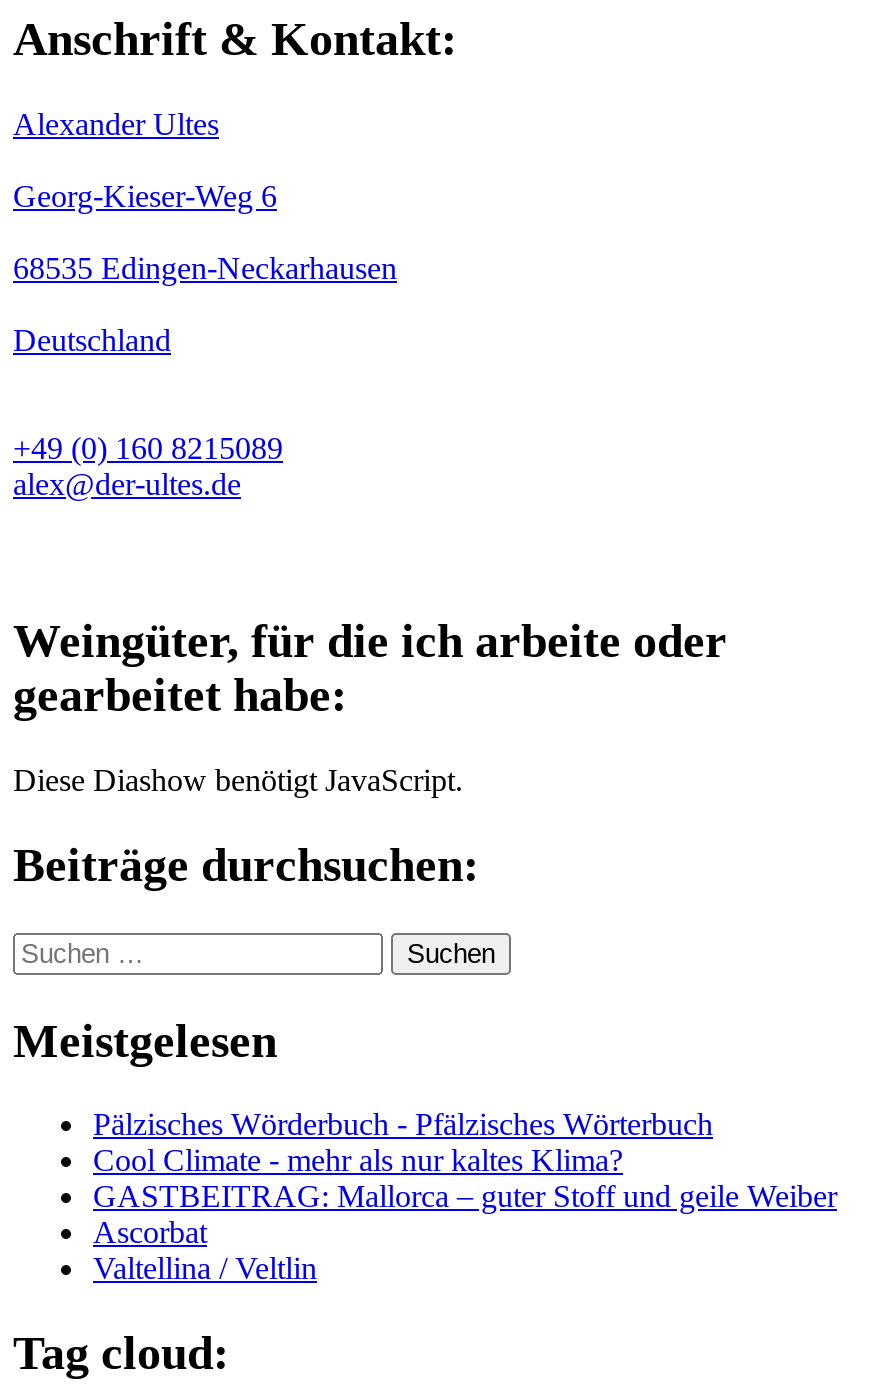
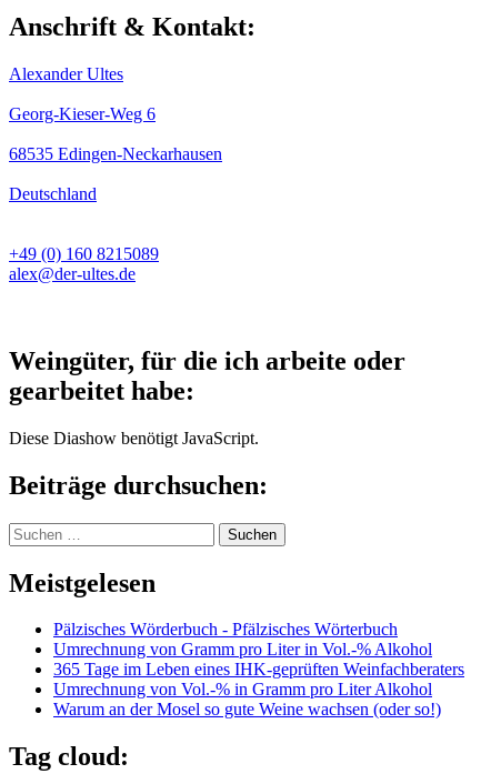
[93,1144,837,1286] Cool Climate - mehr als nur kaltes Klima? | GASTBEITRAG: Mallorca – guter Stoff und geile Weiber | Ascorbat | Valtellina / Veltlin -> [53,640,464,719] Umrechnung von Gramm pro Liter in Vol.-% Alkohol | 365 Tage im Leben eines IHK-geprüften Weinfachberaters | Umrechnung von Vol.-% in Gramm pro Liter Alkohol | Warum an der Mosel so gute Weine wachsen (oder so!)

